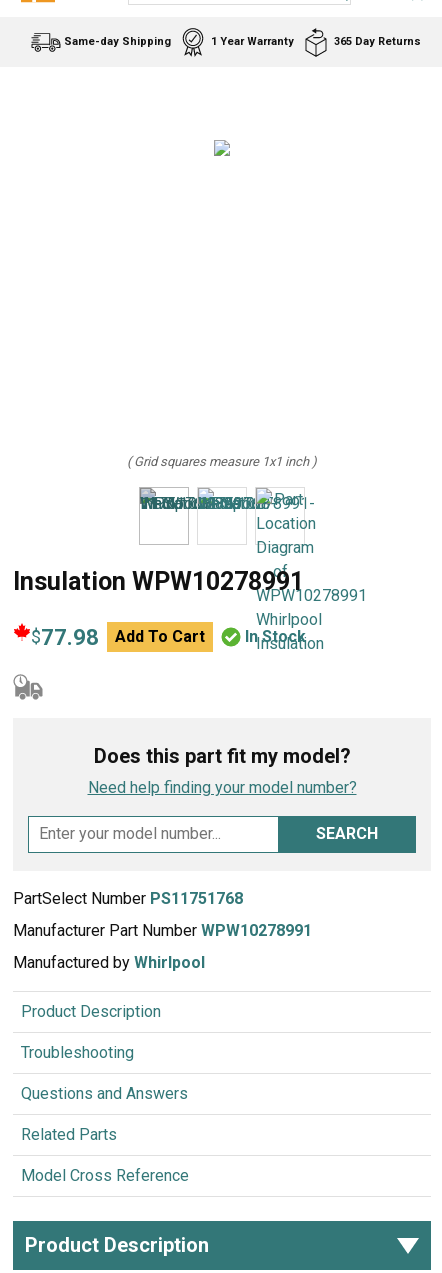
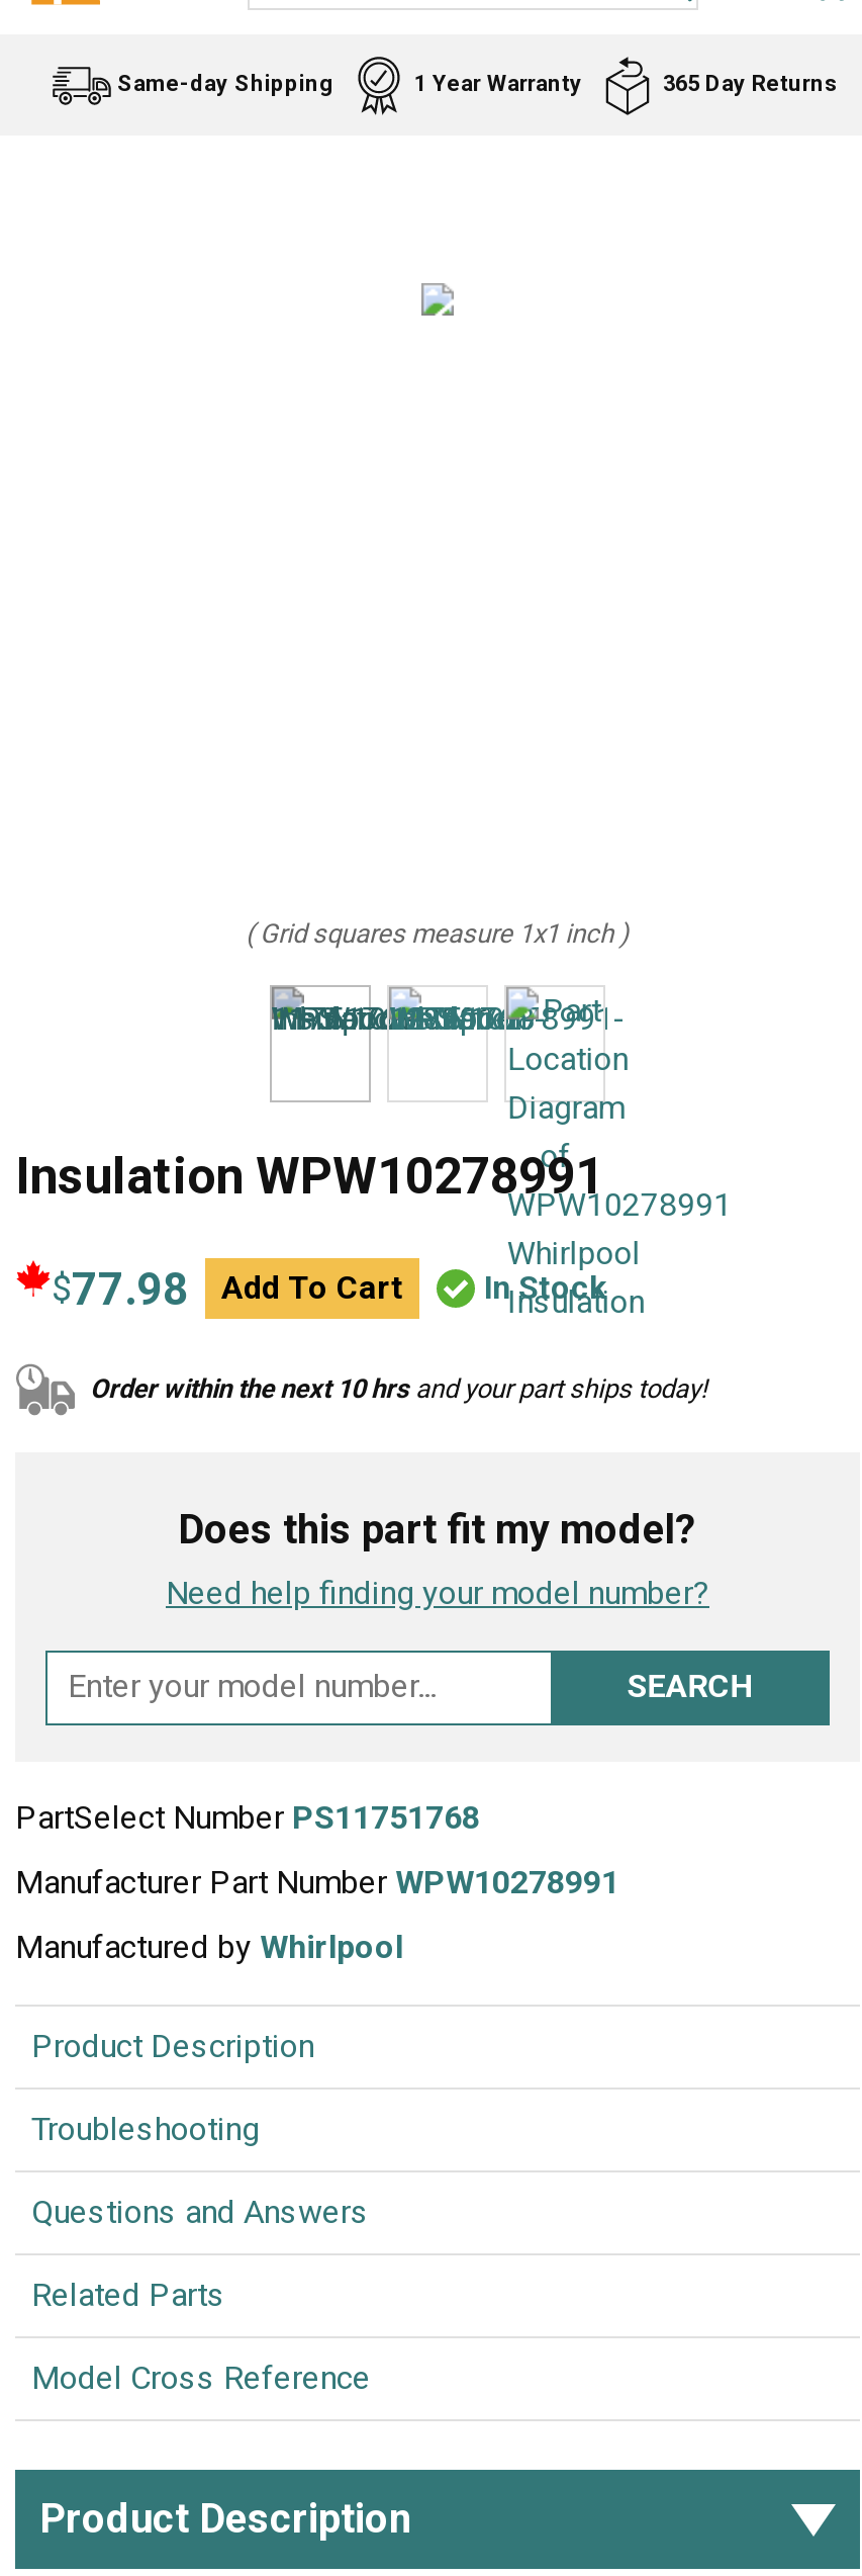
none -> [90,1373,706,1403] Order within the next 10 hrs and your part ships today!

